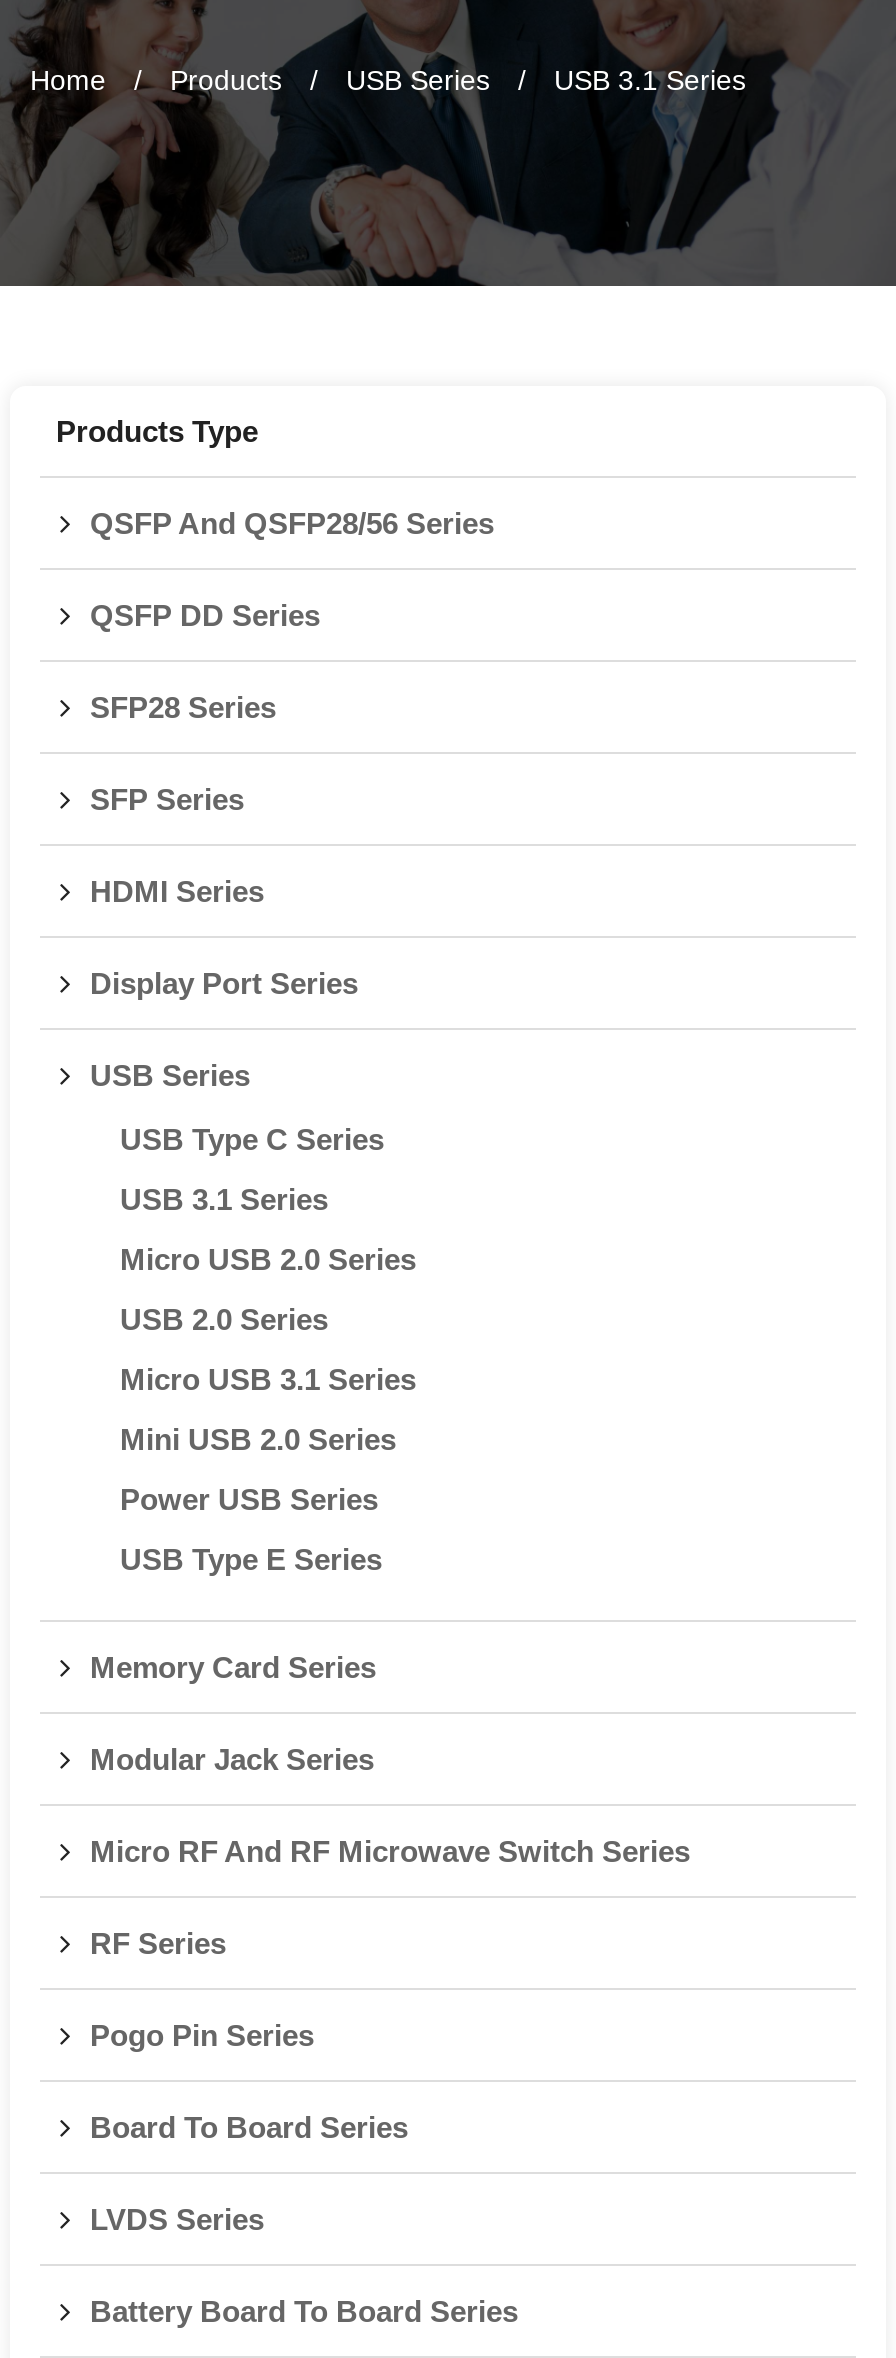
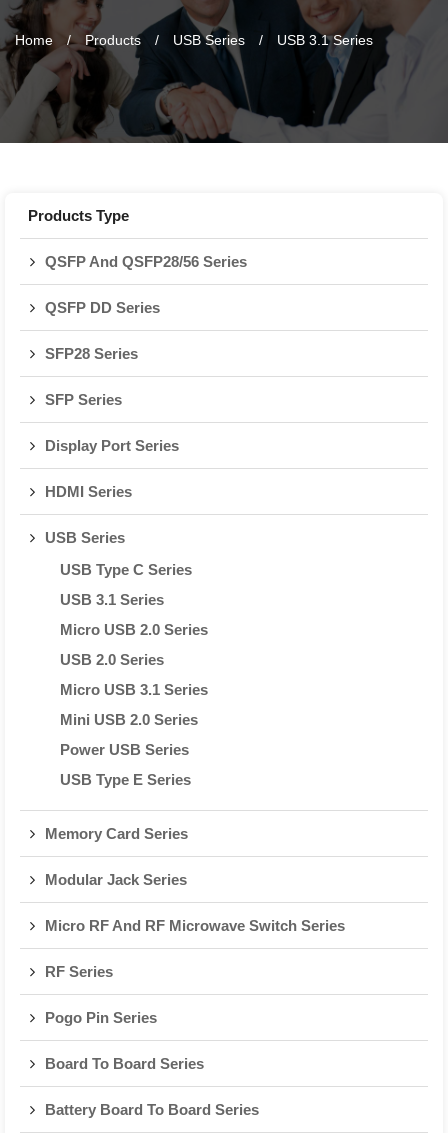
moved [90,874,264,908] -> [45,483,132,500]: HDMI Series
[90,2202,264,2236] LVDS Series -> none

